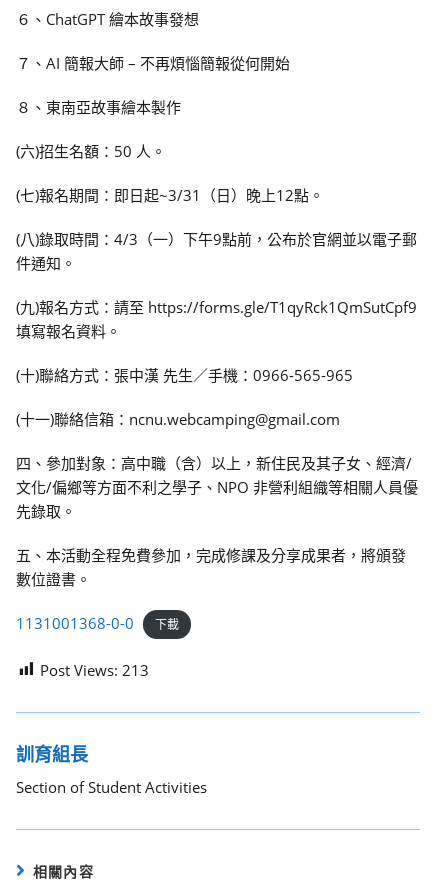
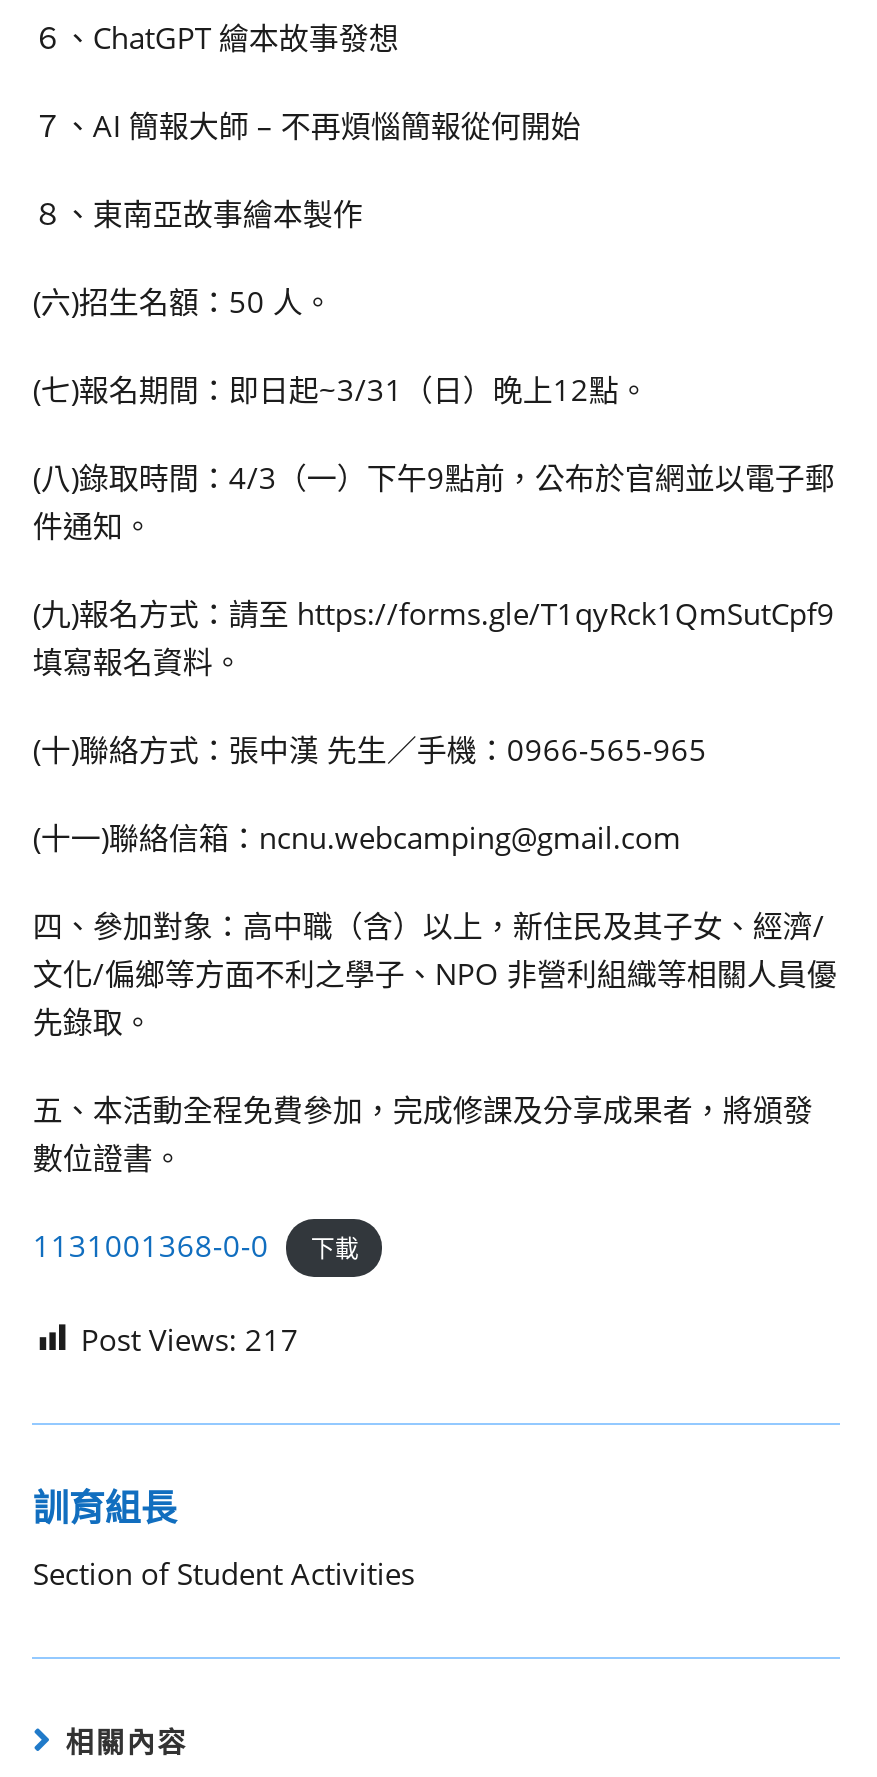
[40,659,149,679] Post Views: 213 -> [81,1318,299,1358] Post Views: 217

